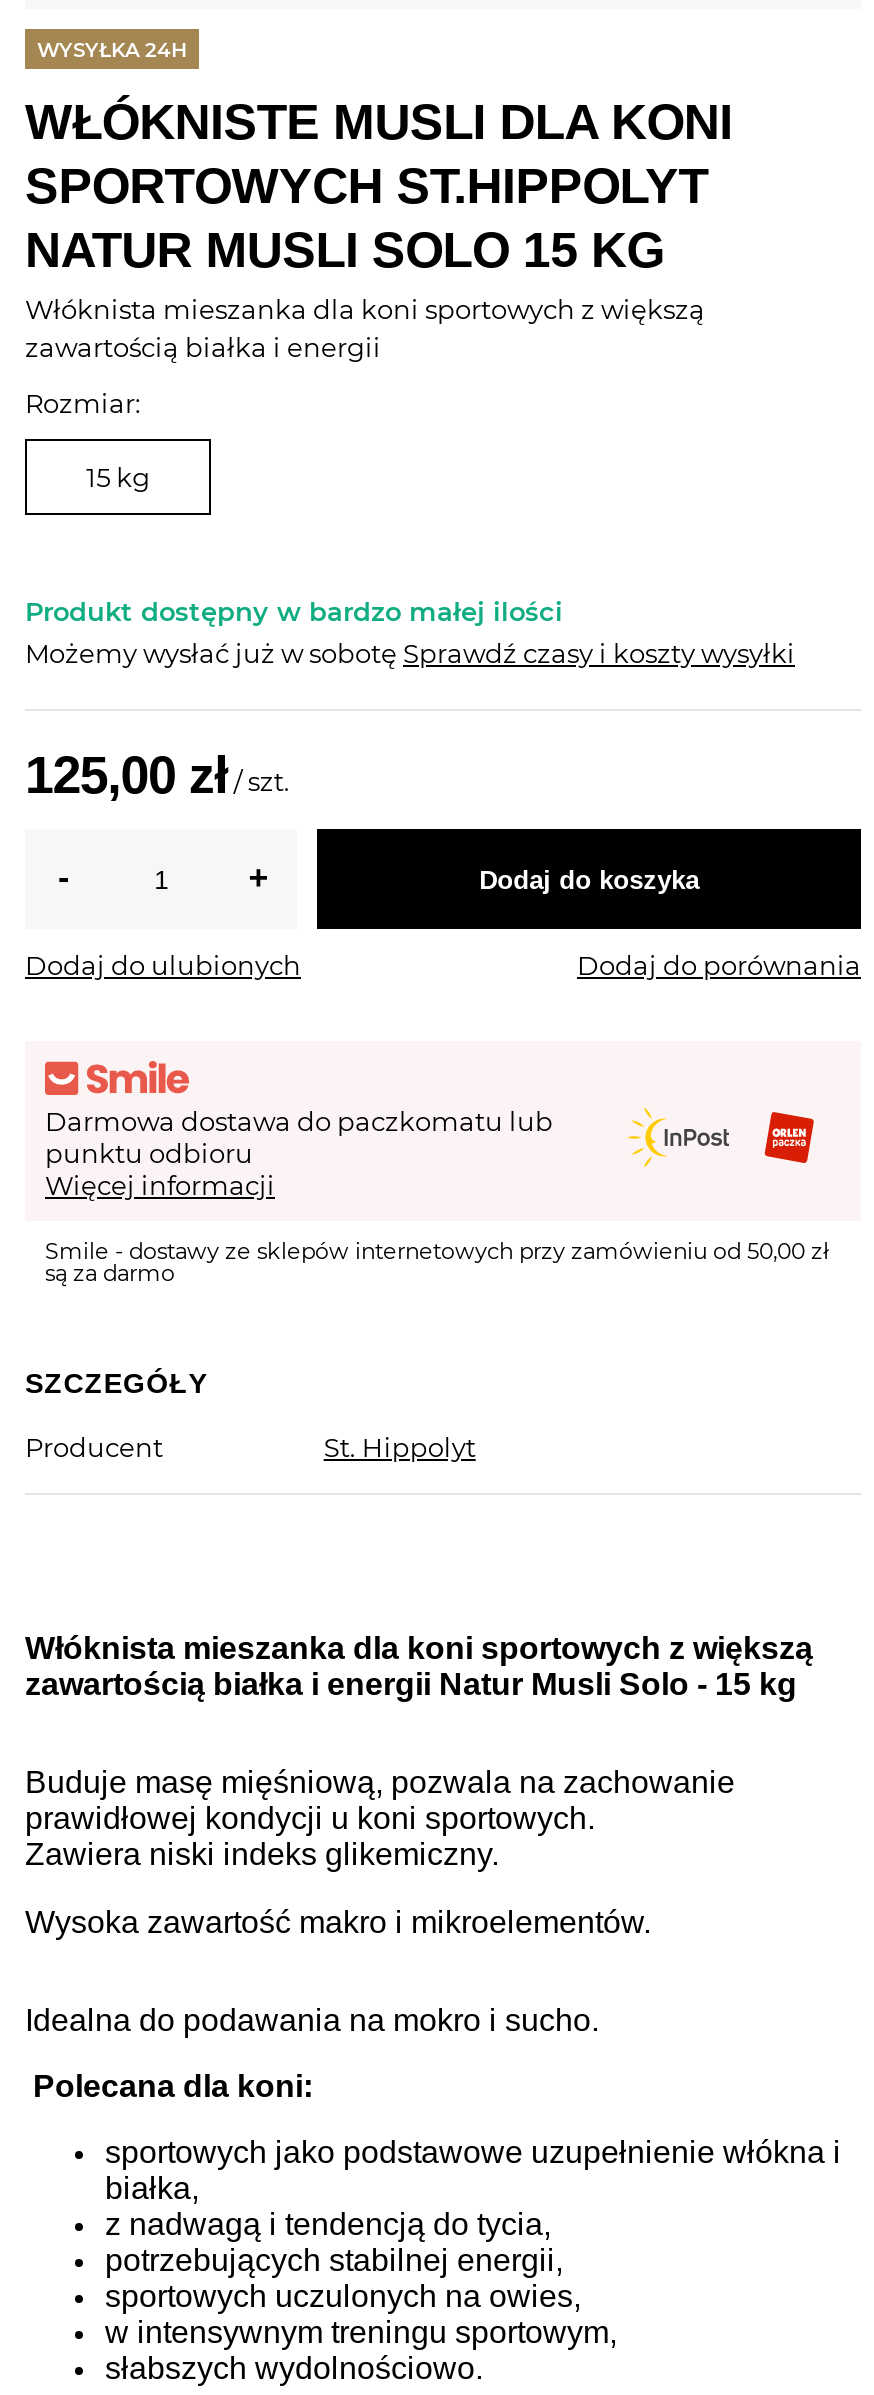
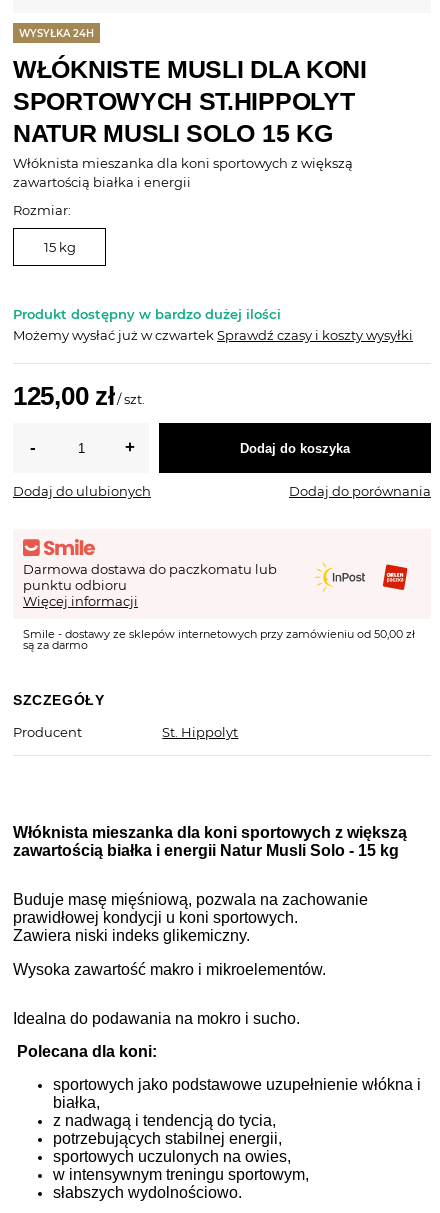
[25,595,563,627] Produkt dostępny w bardzo małej ilości -> [13,306,281,322] Produkt dostępny w bardzo dużej ilości
[25,637,795,669] Możemy wysłać już w sobotę Sprawdź czasy i koszty wysyłki -> [13,327,413,343] Możemy wysłać już w czwartek Sprawdź czasy i koszty wysyłki

